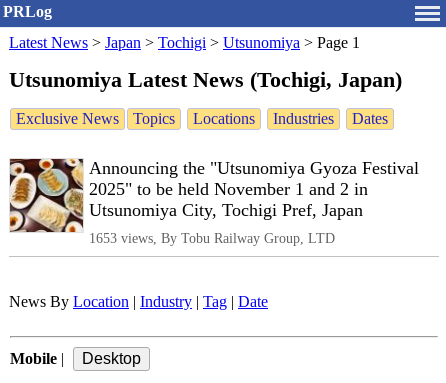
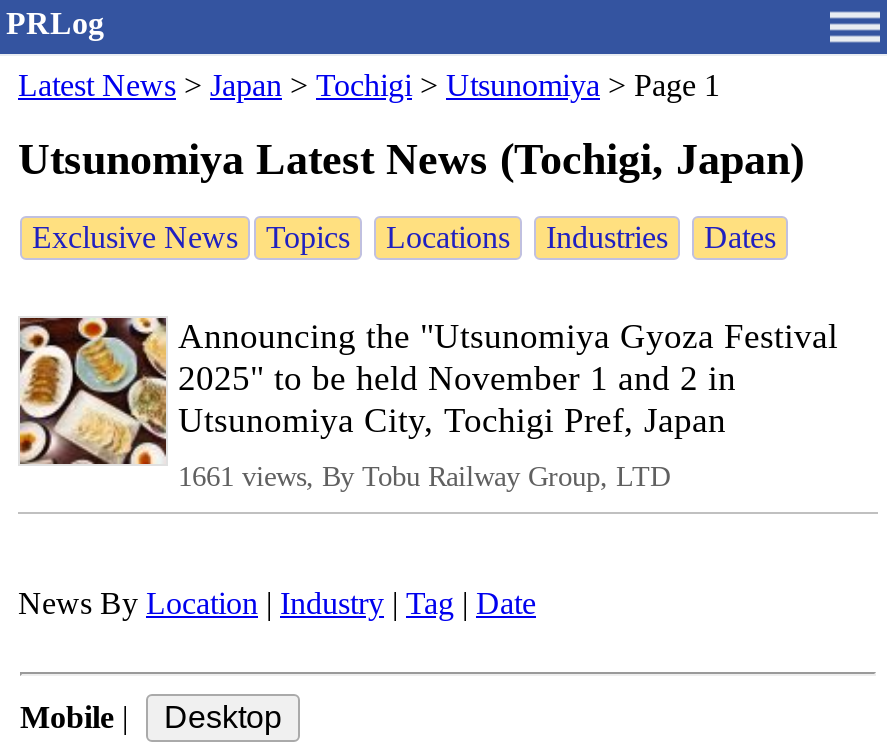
[89,230,335,246] 1653 views, By Tobu Railway Group, LTD -> [178,461,670,493] 1661 views, By Tobu Railway Group, LTD

